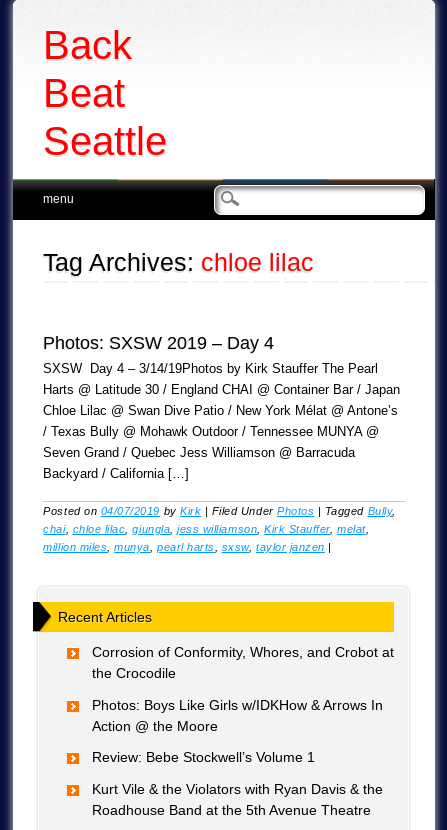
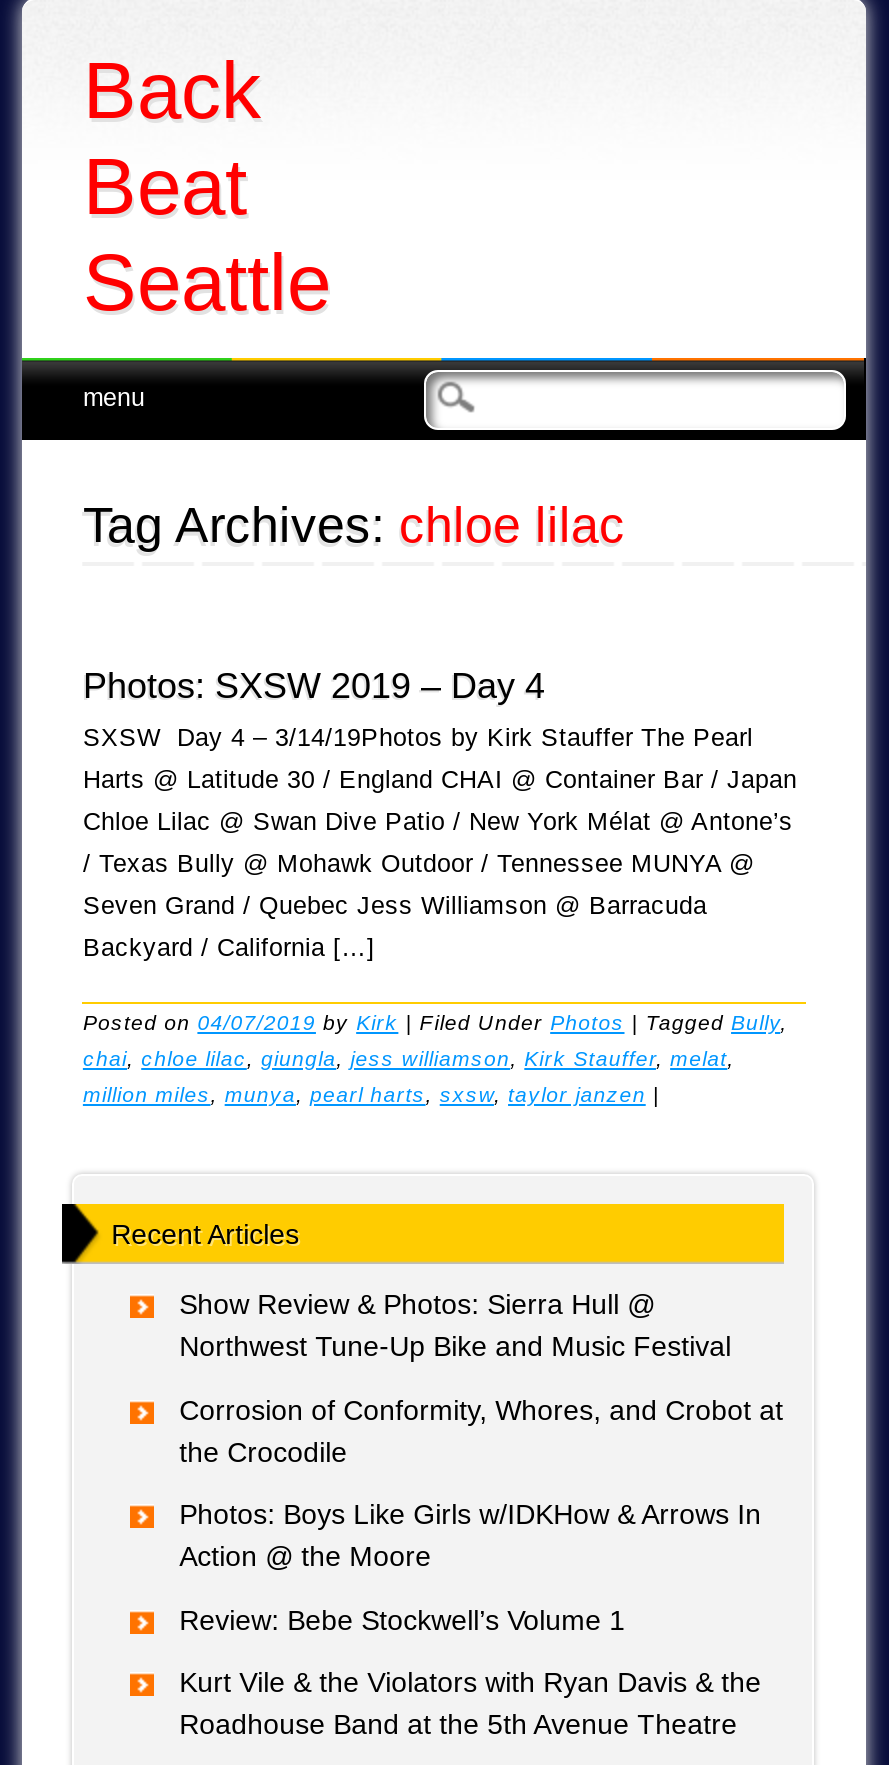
none -> [179,1288,731,1362] Show Review & Photos: Sierra Hull @ | Northwest Tune-Up Bike and Music Festival

